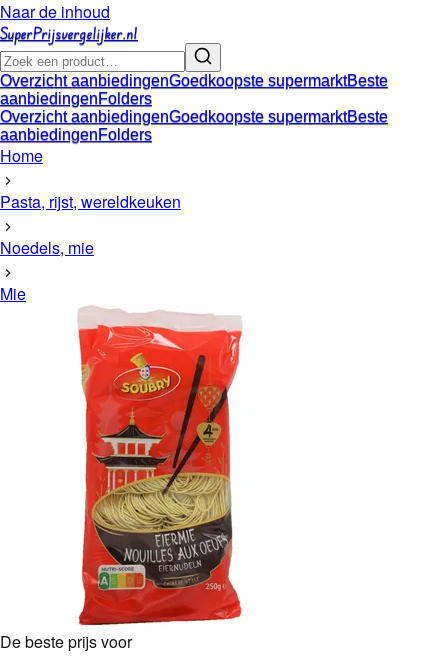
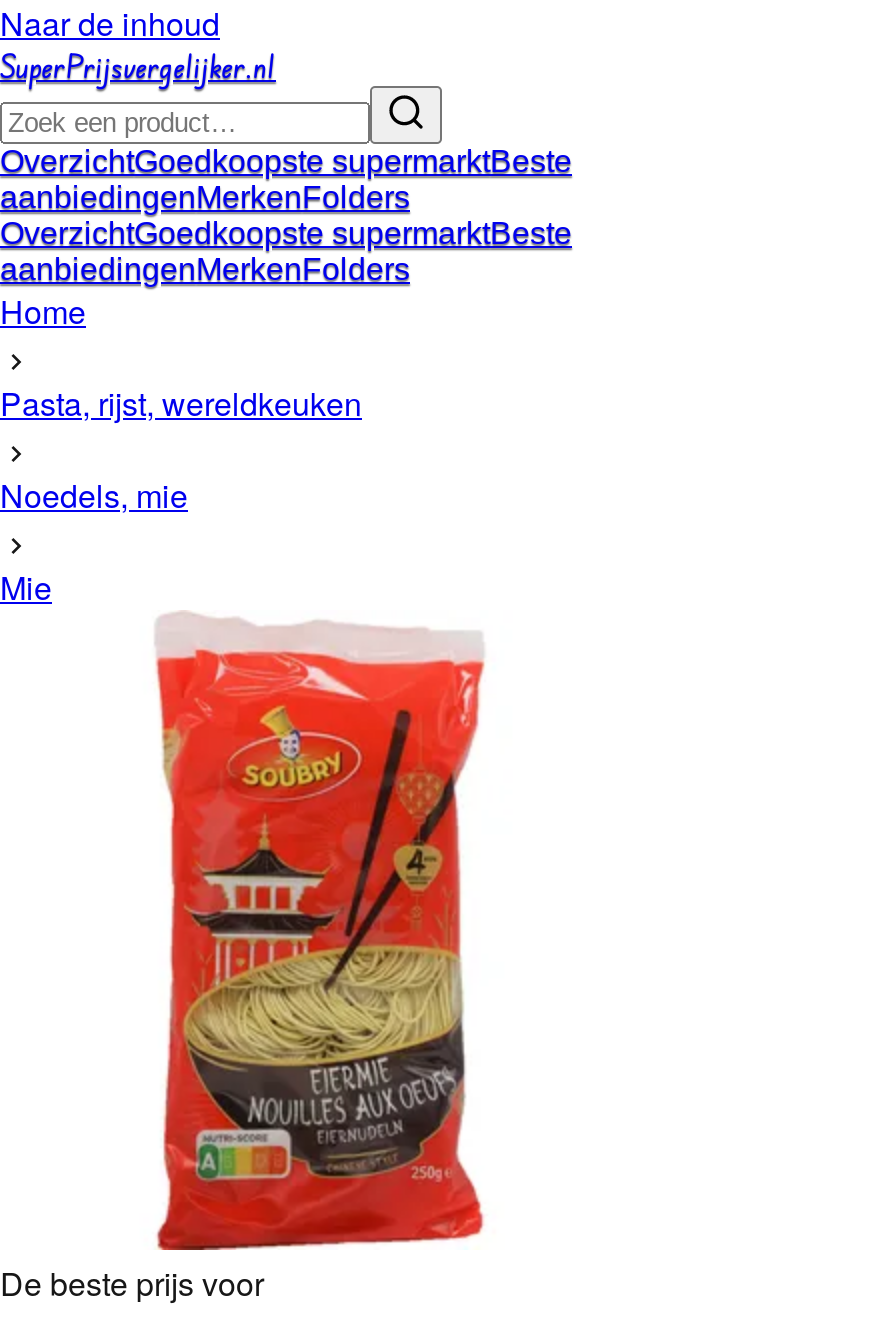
[0,72,388,143] Overzicht aanbiedingenGoedkoopste supermarktBeste | aanbiedingenFolders | Overzicht aanbiedingenGoedkoopste supermarktBeste | aanbiedingenFolders -> [0,144,572,286] OverzichtGoedkoopste supermarktBeste | aanbiedingenMerkenFolders | OverzichtGoedkoopste supermarktBeste | aanbiedingenMerkenFolders

